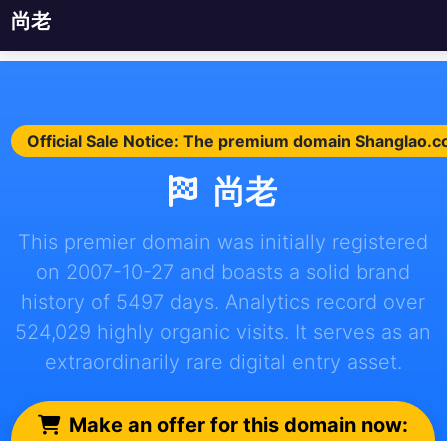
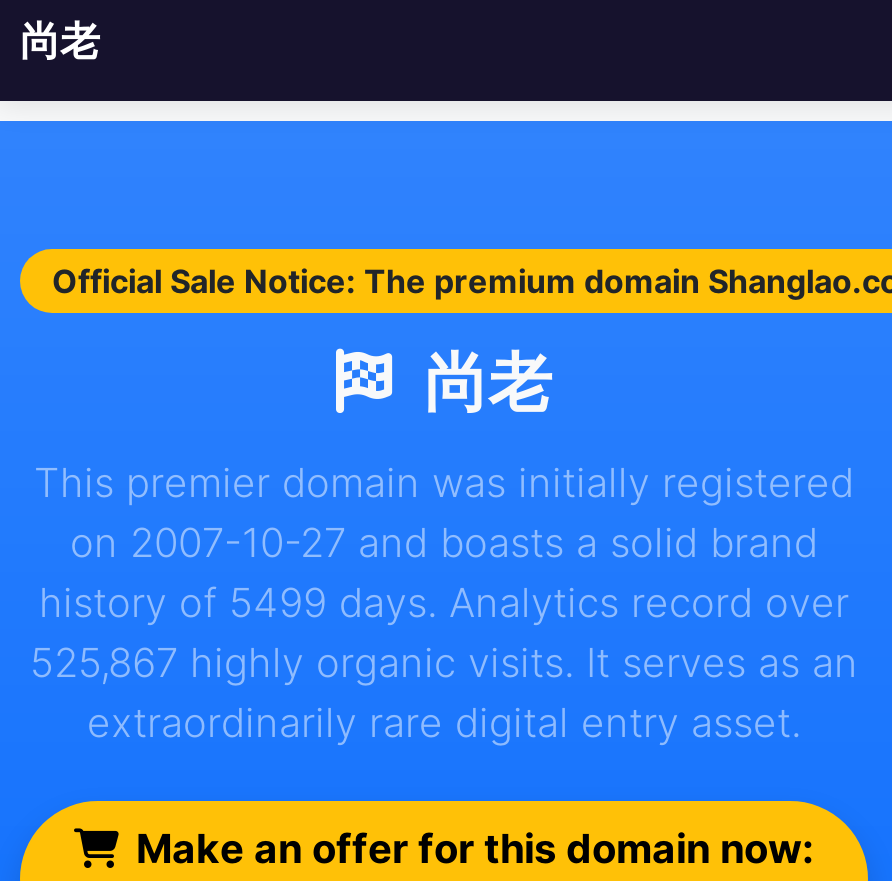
[21,290,425,314] history of 5497 days. Analytics record over -> [39,579,849,627] history of 5499 days. Analytics record over
[15,320,431,344] 524,029 highly organic visits. It serves as an -> [30,639,858,687] 525,867 highly organic visits. It serves as an

